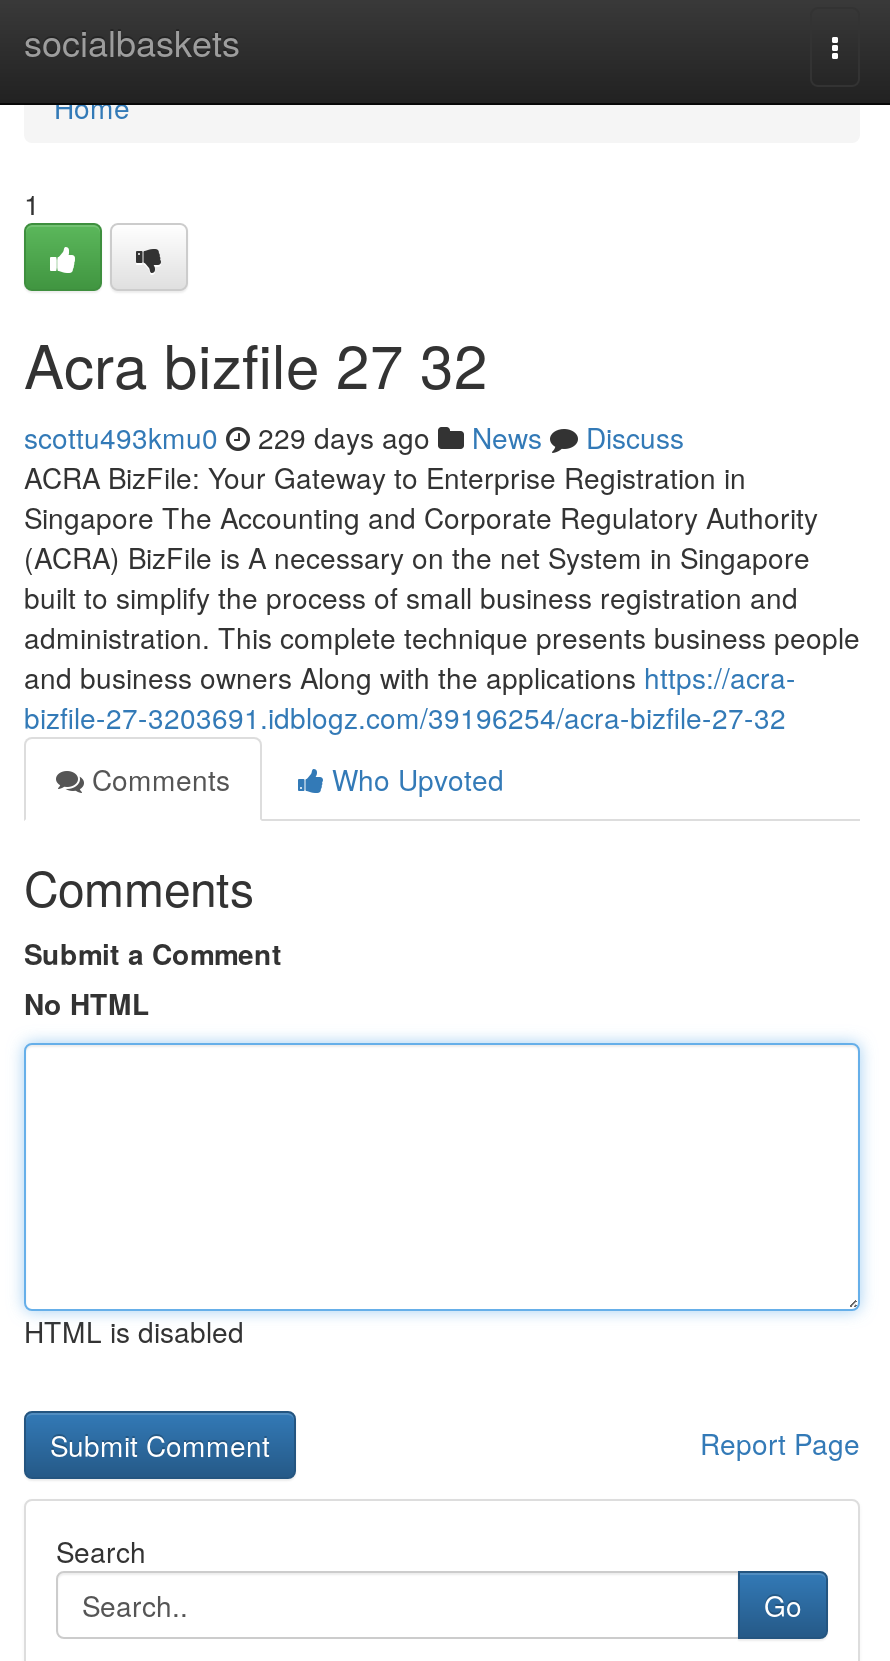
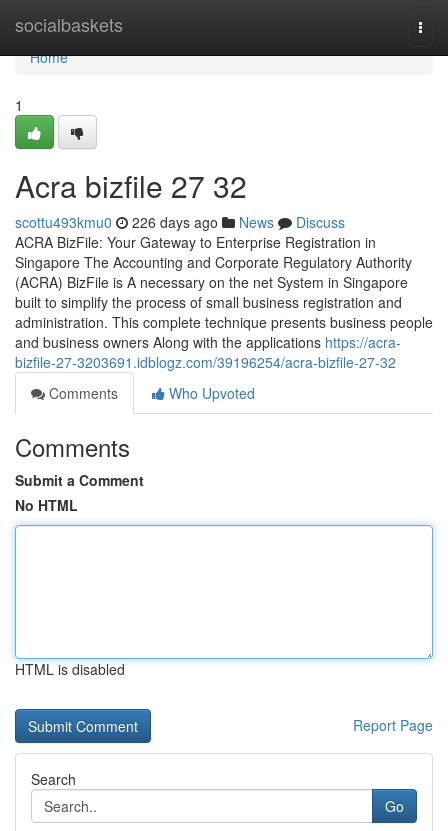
[24,417,684,457] scottu493kmu0 229 days ago News Discuss -> [15,212,345,232] scottu493kmu0 226 days ago News Discuss

